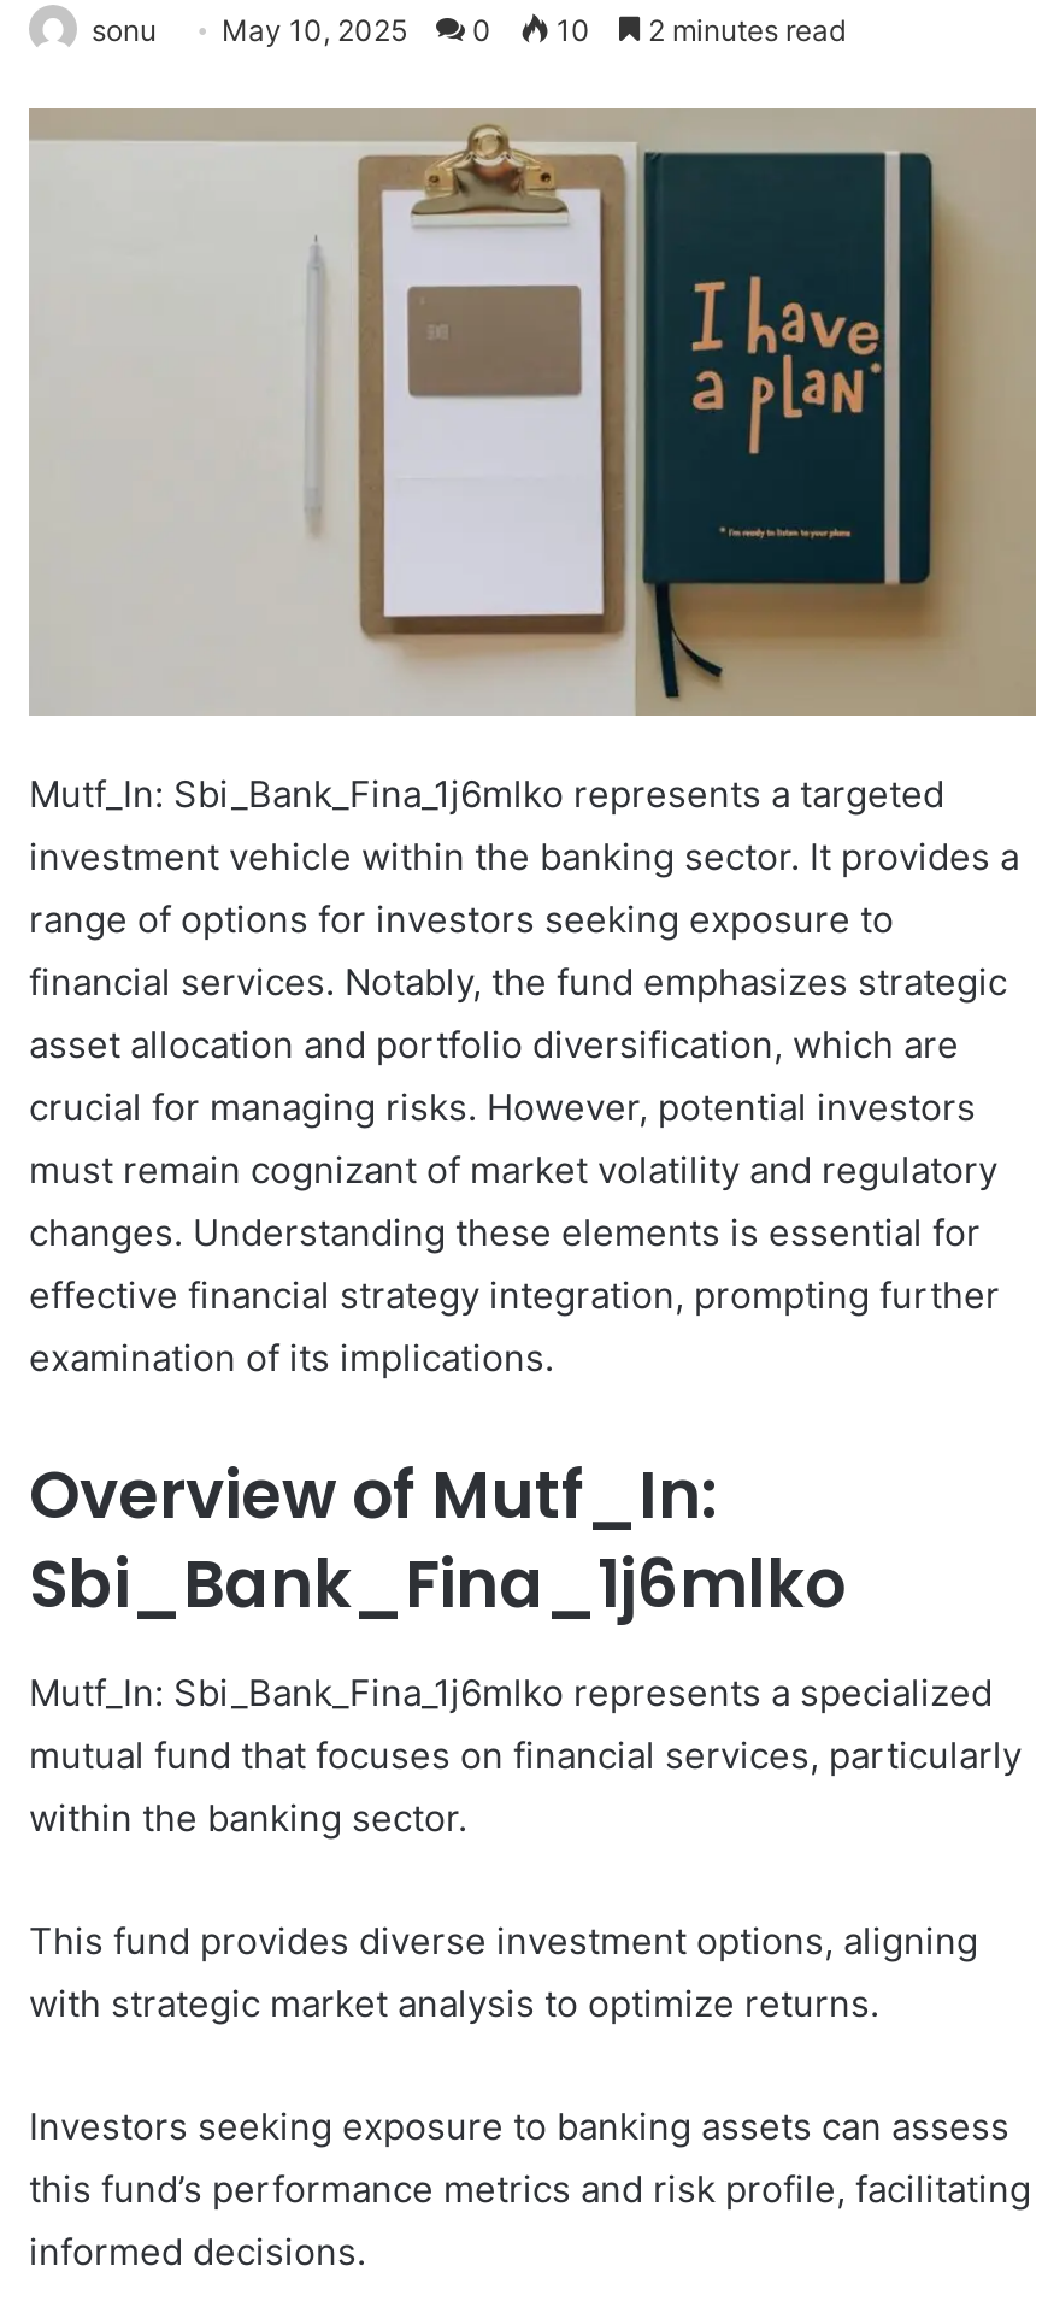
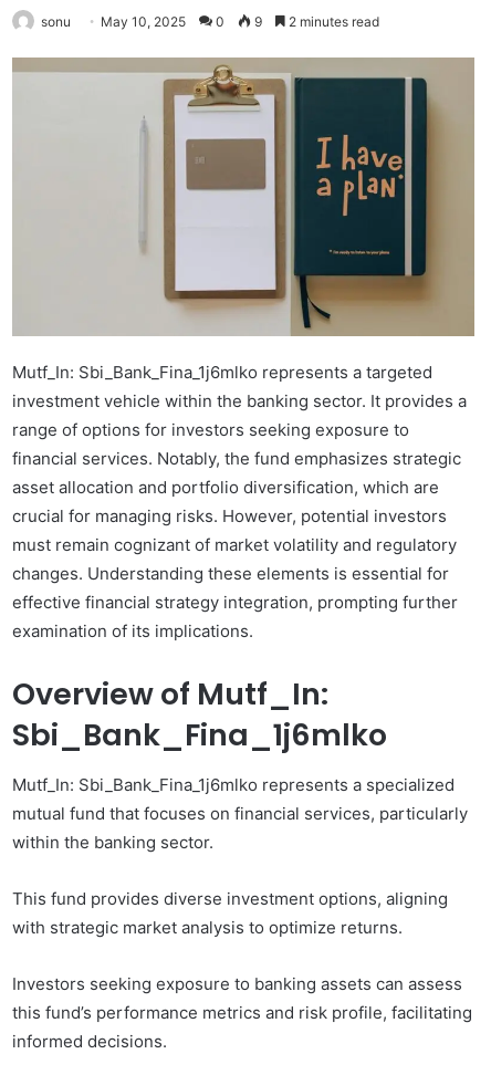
[92,13,846,49] sonu May 10, 2025 0 10 2 minutes read -> [41,14,379,30] sonu May 10, 2025 0 9 2 minutes read

